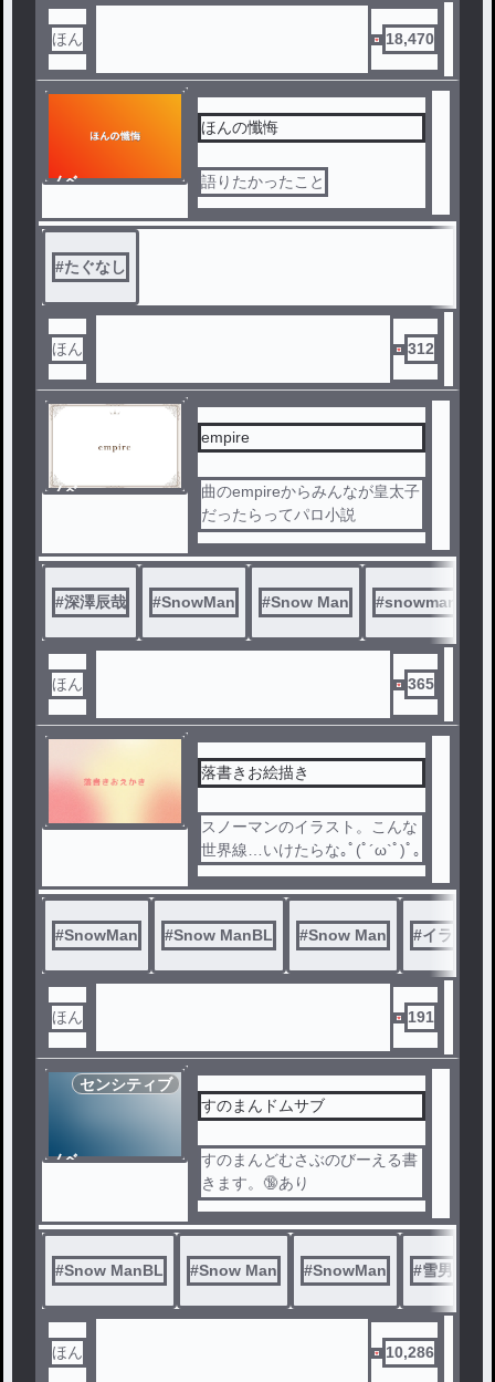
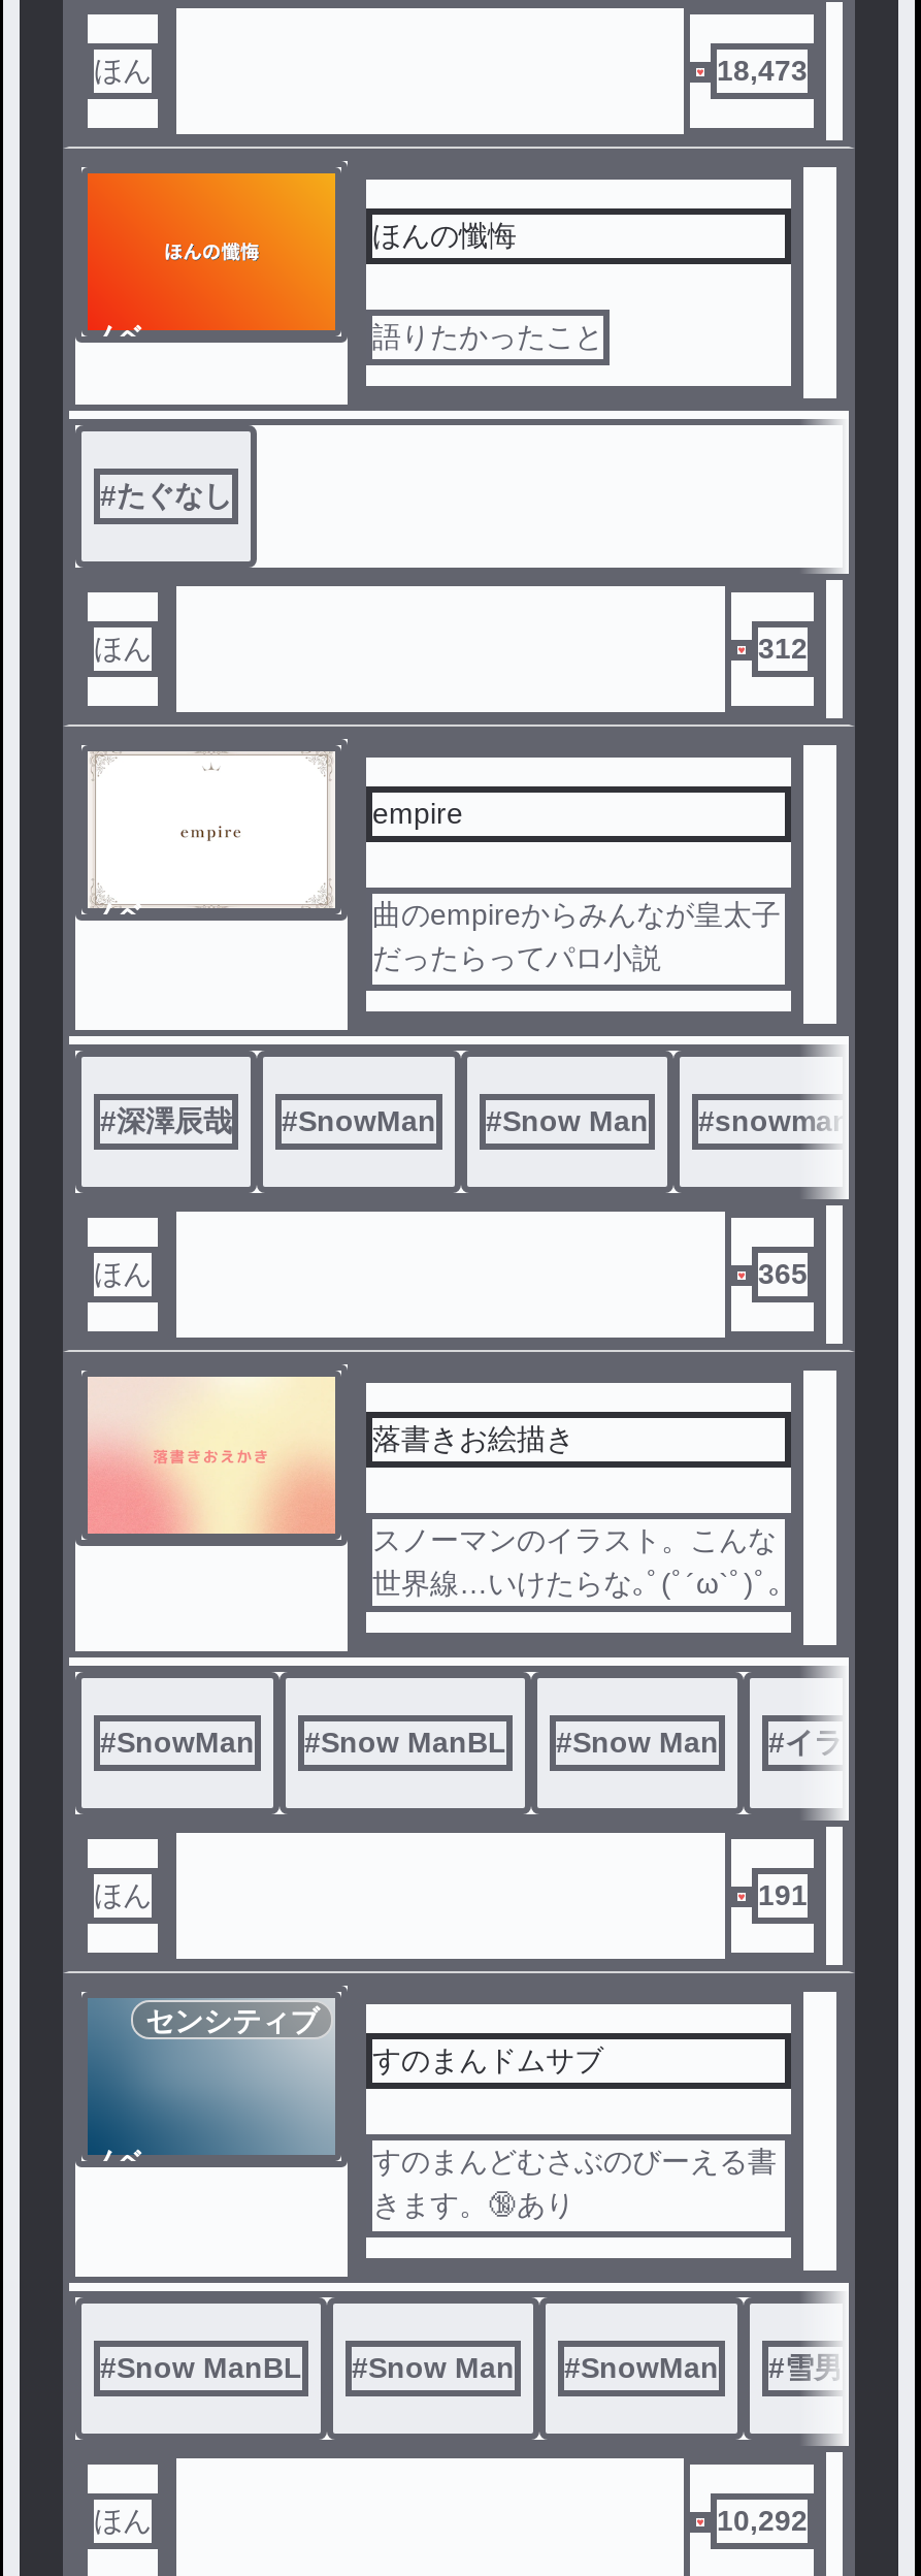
[386,30,434,48] 18,470 -> [717,54,808,87] 18,473
[386,1343,434,1361] 10,286 -> [717,2504,808,2537] 10,292

